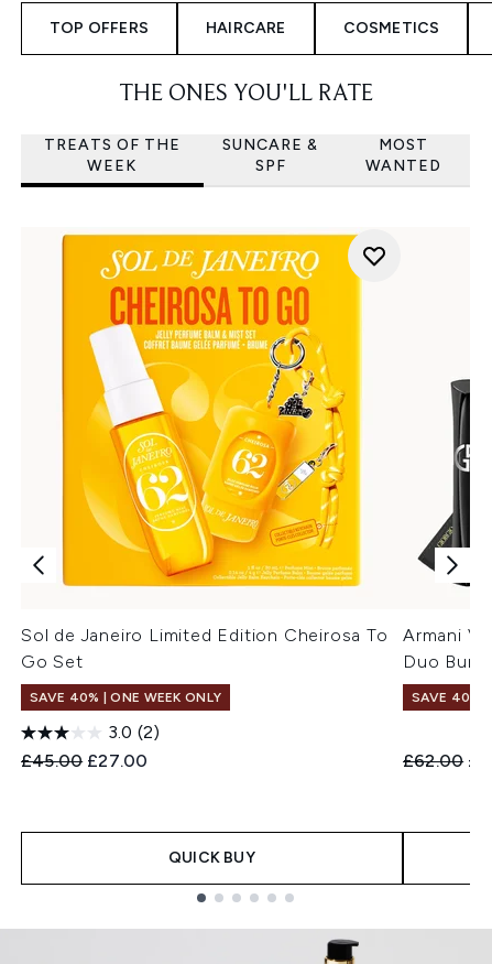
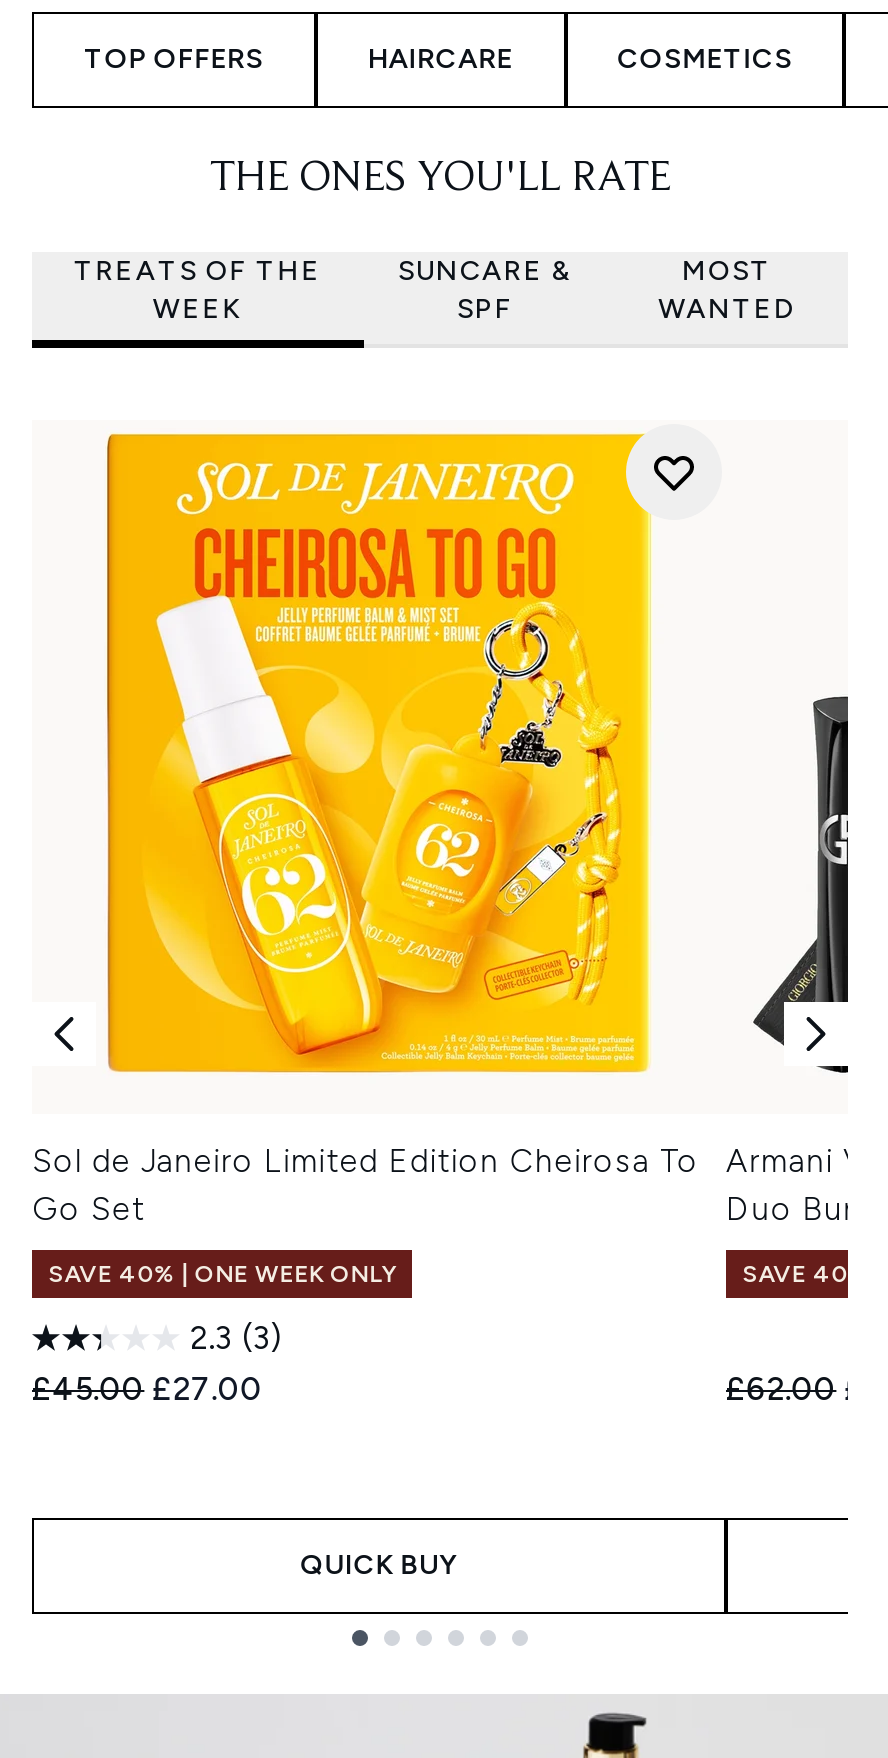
[108,722,160,743] 3.0 (2) -> [190,1318,282,1356] 2.3 (3)

